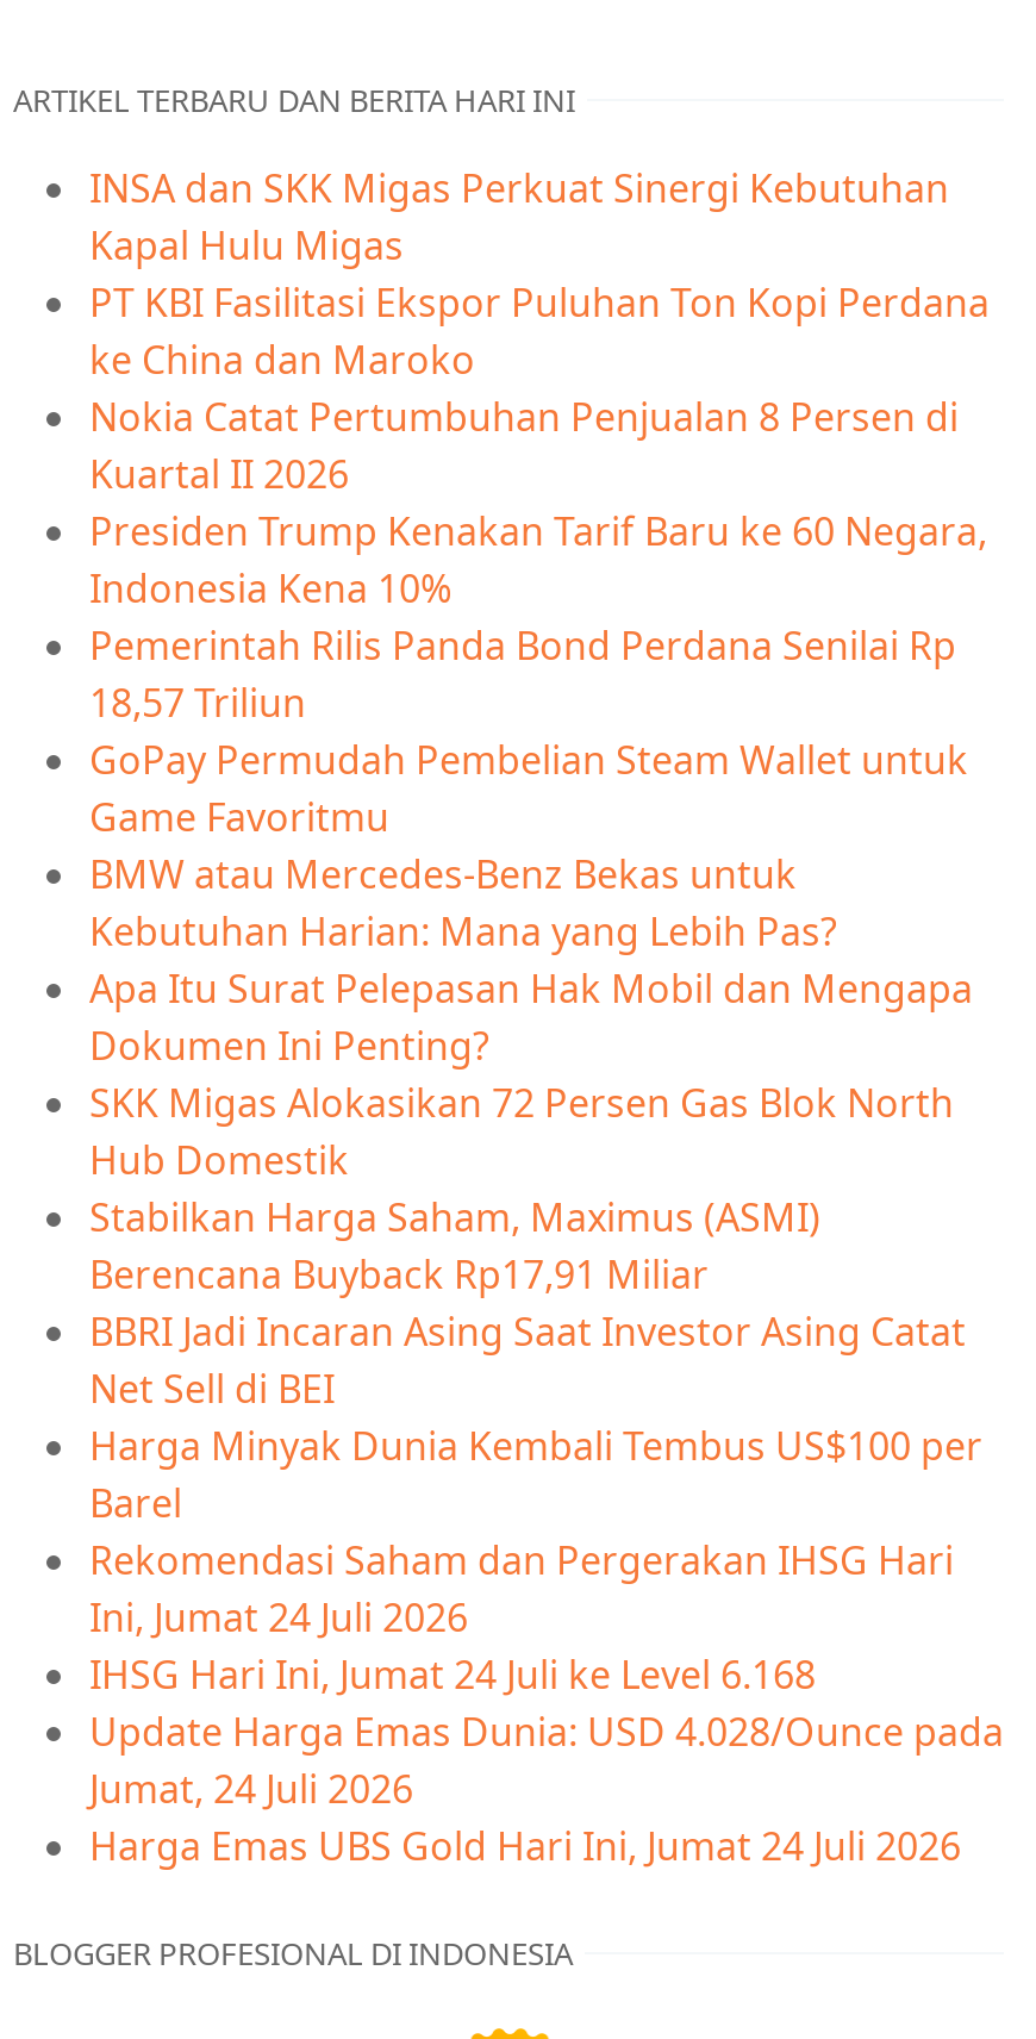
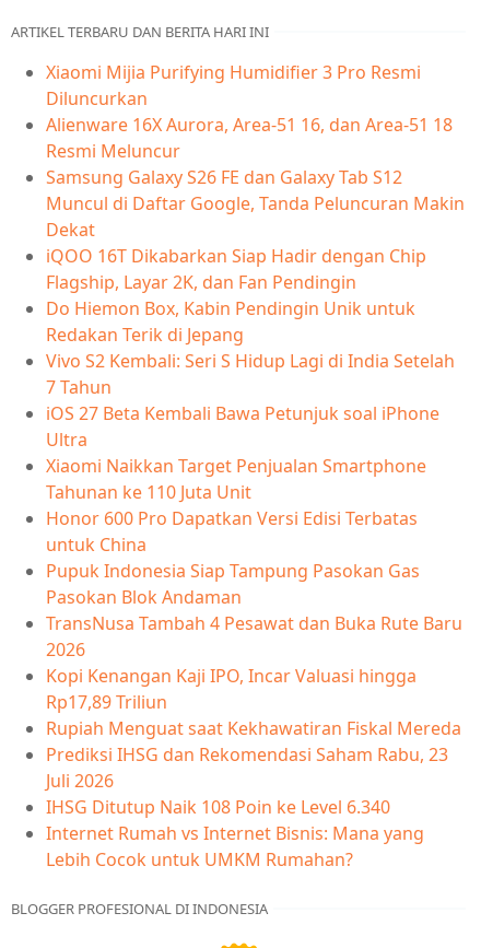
[89,161,1004,1871] INSA dan SKK Migas Perkuat Sinergi Kebutuhan | Kapal Hulu Migas | PT KBI Fasilitasi Ekspor Puluhan Ton Kopi Perdana | ke China dan Maroko | Nokia Catat Pertumbuhan Penjualan 8 Persen di | Kuartal II 2026 | Presiden Trump Kenakan Tarif Baru ke 60 Negara, | Indonesia Kena 10% | Pemerintah Rilis Panda Bond Perdana Senilai Rp | 18,57 Triliun | GoPay Permudah Pembelian Steam Wallet untuk | Game Favoritmu | BMW atau Mercedes-Benz Bekas untuk | Kebutuhan Harian: Mana yang Lebih Pas? | Apa Itu Surat Pelepasan Hak Mobil dan Mengapa | Dokumen Ini Penting? | SKK Migas Alokasikan 72 Persen Gas Blok North | Hub Domestik | Stabilkan Harga Saham, Maximus (ASMI) | Berencana Buyback Rp17,91 Miliar | BBRI Jadi Incaran Asing Saat Investor Asing Catat | Net Sell di BEI | Harga Minyak Dunia Kembali Tembus US$100 per | Barel | Rekomendasi Saham dan Pergerakan IHSG Hari | Ini, Jumat 24 Juli 2026 | IHSG Hari Ini, Jumat 24 Juli ke Level 6.168 | Update Harga Emas Dunia: USD 4.028/Ounce pada | Jumat, 24 Juli 2026 | Harga Emas UBS Gold Hari Ini, Jumat 24 Juli 2026 -> [46,60,465,871] Xiaomi Mijia Purifying Humidifier 3 Pro Resmi | Diluncurkan | Alienware 16X Aurora, Area-51 16, dan Area-51 18 | Resmi Meluncur | Samsung Galaxy S26 FE dan Galaxy Tab S12 | Muncul di Daftar Google, Tanda Peluncuran Makin | Dekat | iQOO 16T Dikabarkan Siap Hadir dengan Chip | Flagship, Layar 2K, dan Fan Pendingin | Do Hiemon Box, Kabin Pendingin Unik untuk | Redakan Terik di Jepang | Vivo S2 Kembali: Seri S Hidup Lagi di India Setelah | 7 Tahun | iOS 27 Beta Kembali Bawa Petunjuk soal iPhone | Ultra | Xiaomi Naikkan Target Penjualan Smartphone | Tahunan ke 110 Juta Unit | Honor 600 Pro Dapatkan Versi Edisi Terbatas | untuk China | Pupuk Indonesia Siap Tampung Pasokan Gas | Pasokan Blok Andaman | TransNusa Tambah 4 Pesawat dan Buka Rute Baru | 2026 | Kopi Kenangan Kaji IPO, Incar Valuasi hingga | Rp17,89 Triliun | Rupiah Menguat saat Kekhawatiran Fiskal Mereda | Prediksi IHSG dan Rekomendasi Saham Rabu, 23 | Juli 2026 | IHSG Ditutup Naik 108 Poin ke Level 6.340 | Internet Rumah vs Internet Bisnis: Mana yang | Lebih Cocok untuk UMKM Rumahan?

